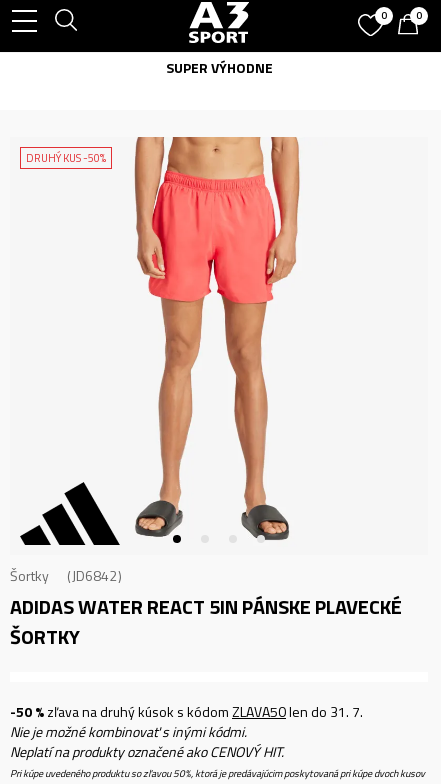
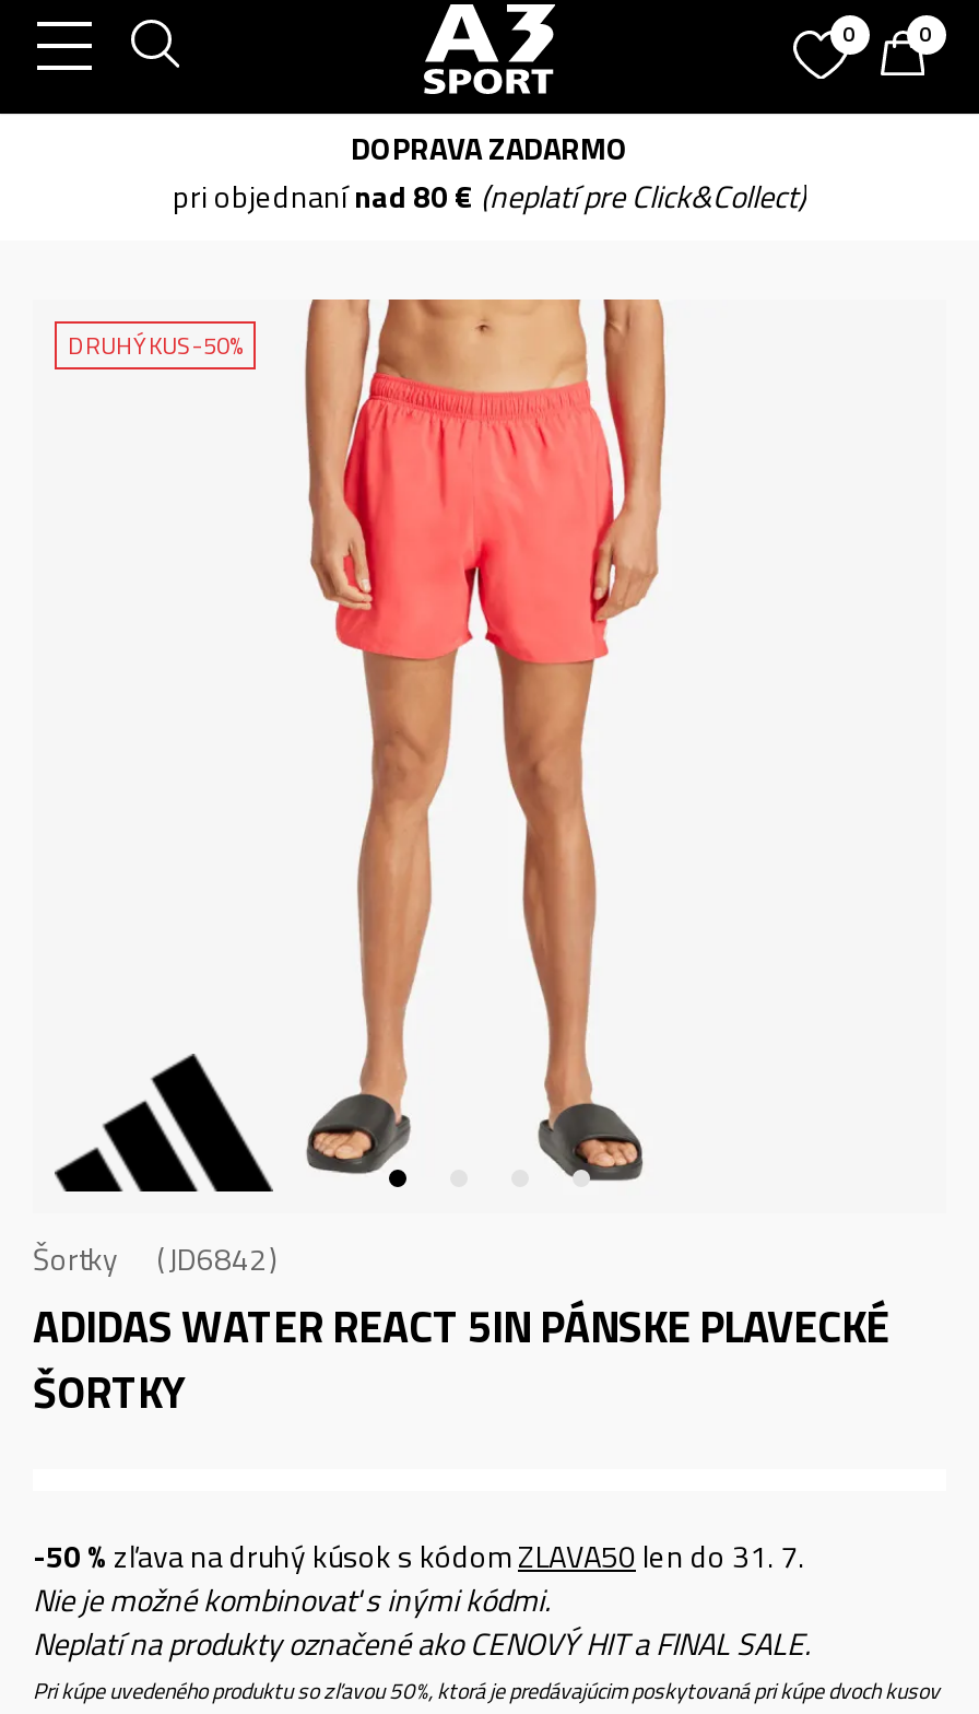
[165,57,272,78] SUPER VÝHODNE -> [173,125,806,219] DOPRAVA ZADARMO | pri objednanínad 80 €(neplatí pre Click&Collect)
[10,741,284,762] Neplatí na produkty označené ako CENOVÝ HIT. -> [33,1620,811,1666] Neplatí na produkty označené ako CENOVÝ HIT a FINAL SALE.

